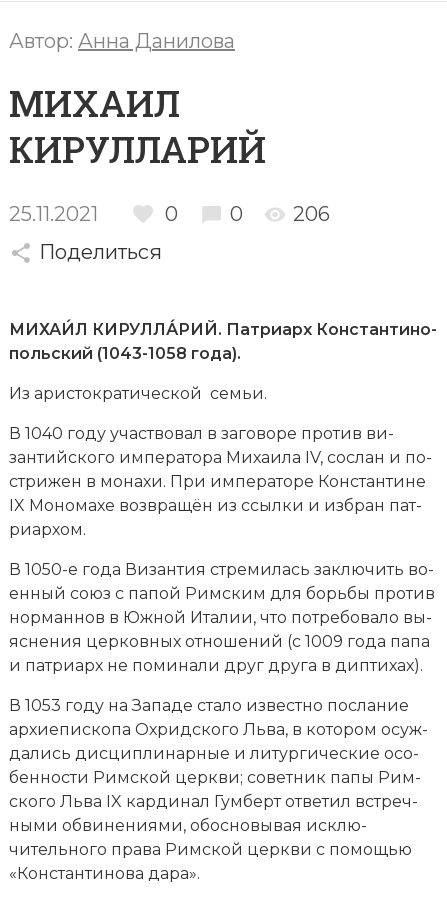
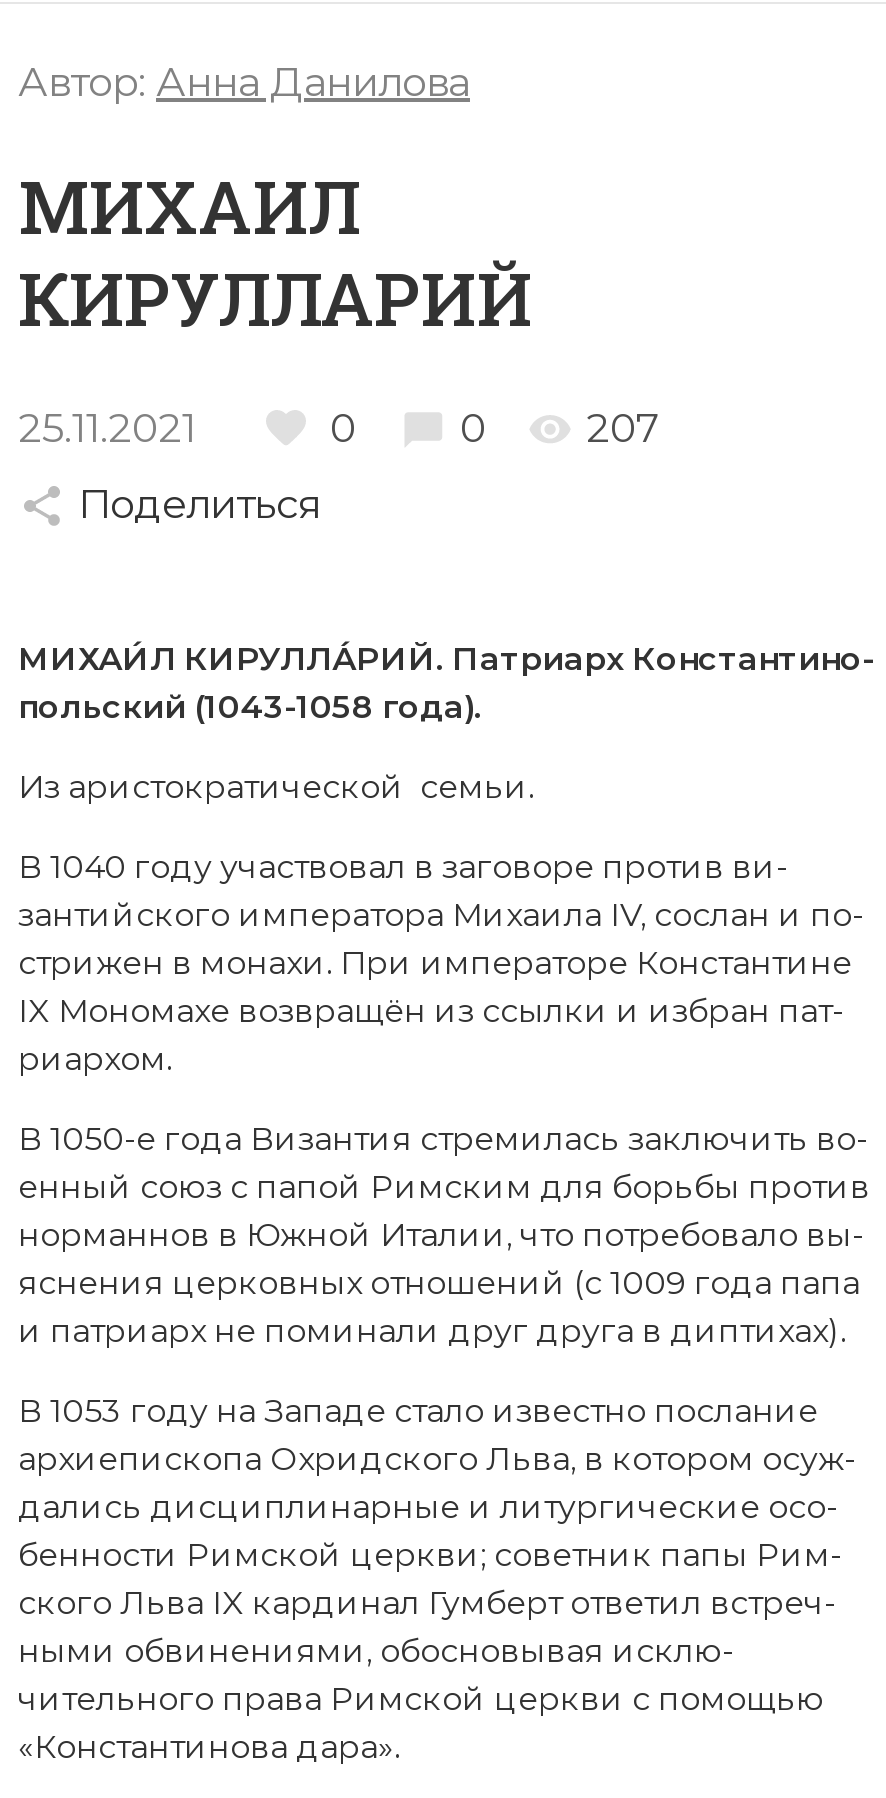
[293,202,330,226] 206 -> [586,405,660,453] 207

